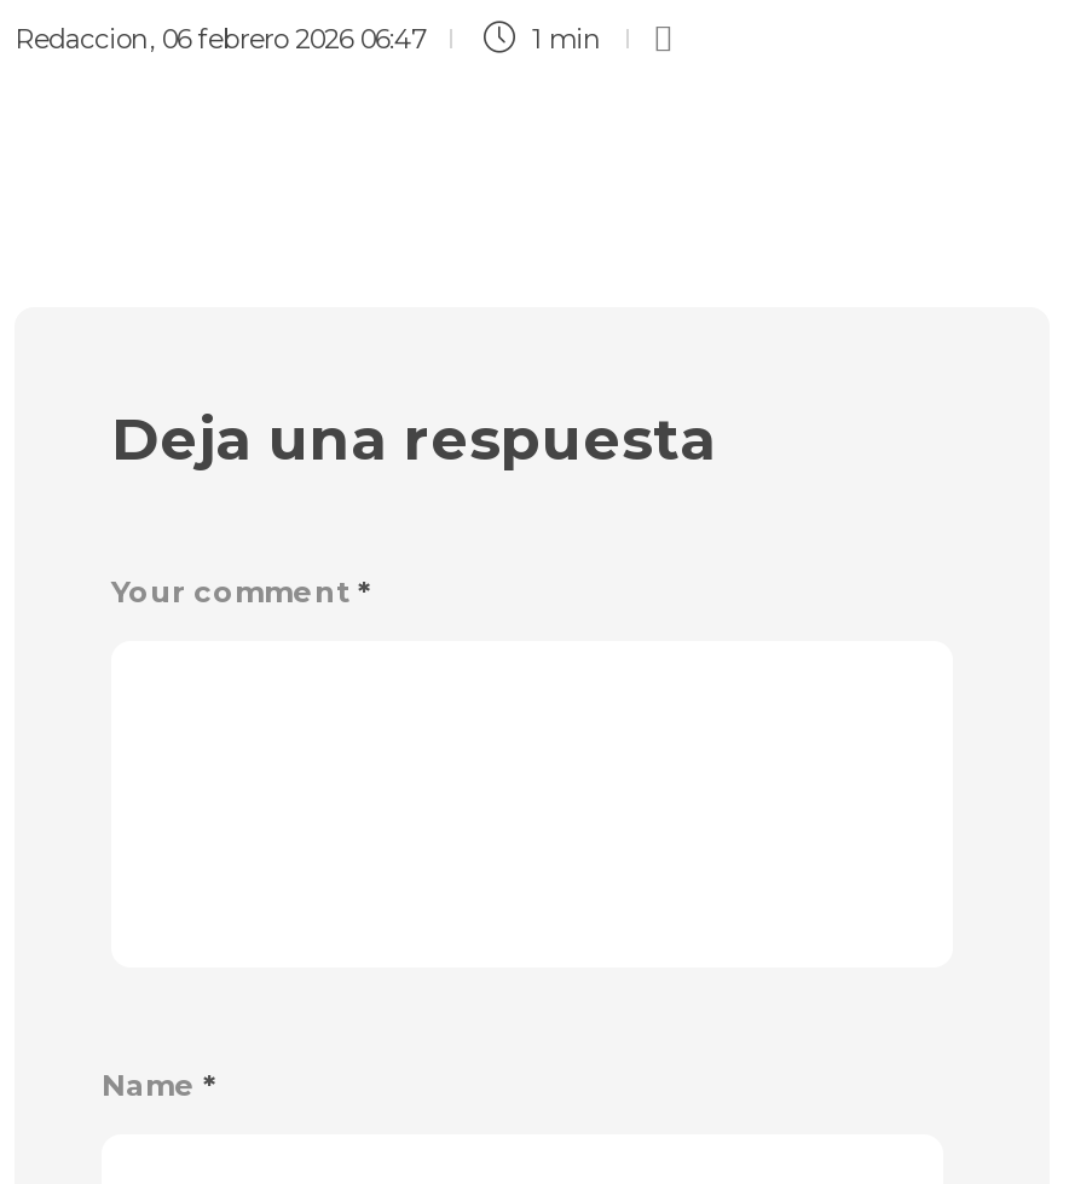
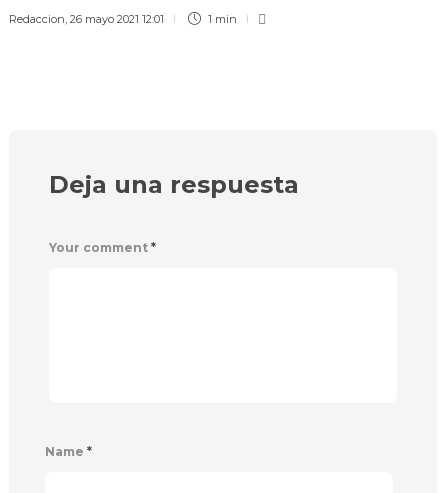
[15,23,426,57] Redaccion, 06 febrero 2026 06:47 -> [9,12,164,26] Redaccion, 26 mayo 2021 12:01

